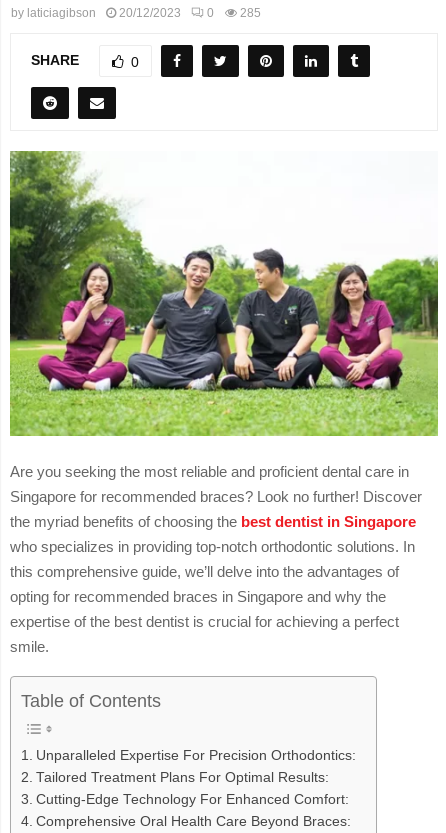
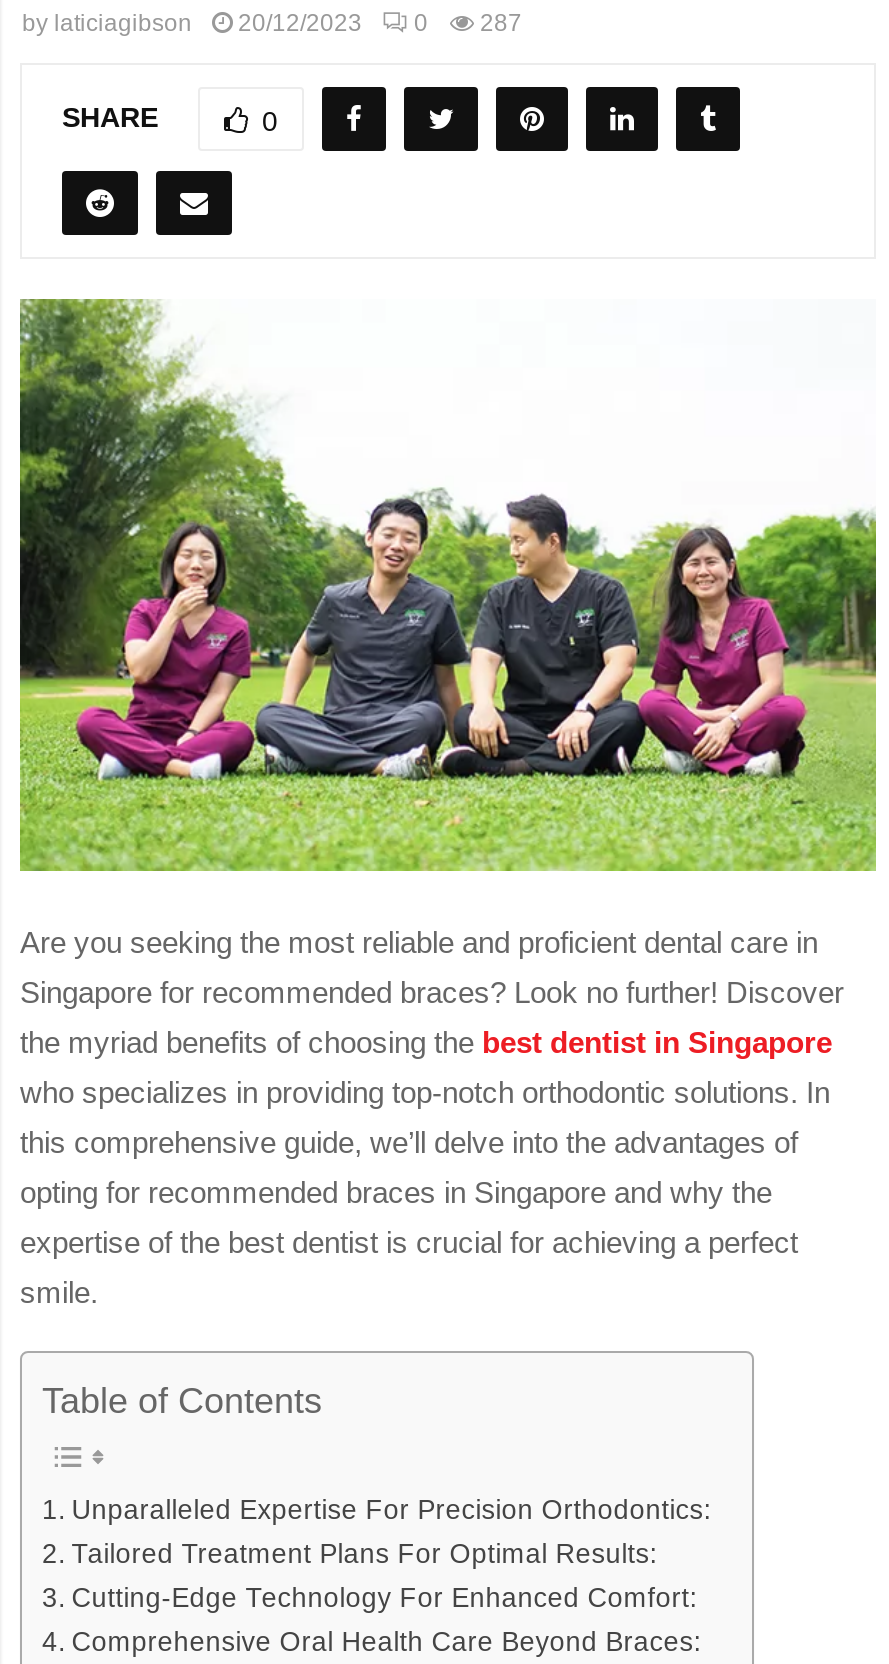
[11,6,261,20] by laticiagibson 20/12/2023 0 285 -> [22,9,522,37] by laticiagibson 20/12/2023 0 287

